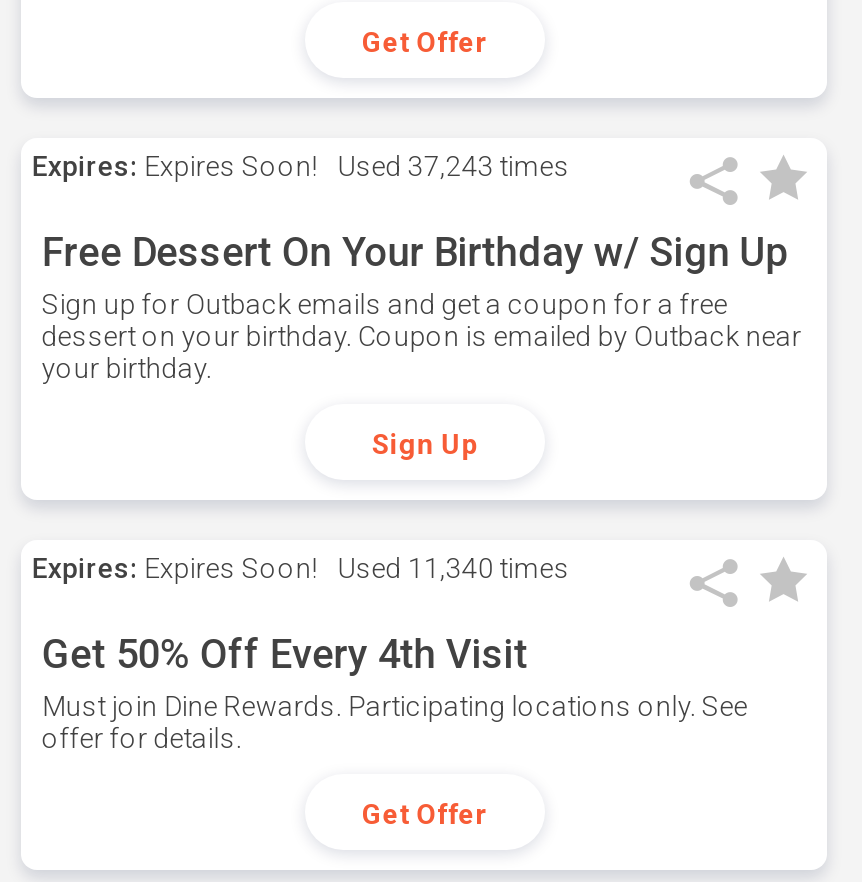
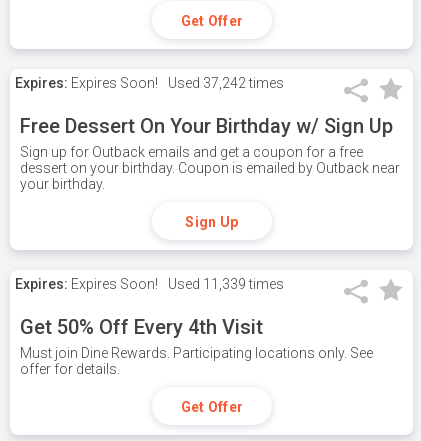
[32,150,570,182] Expires: Expires Soon! Used 37,243 times -> [15,75,284,91] Expires: Expires Soon! Used 37,242 times
[32,552,570,584] Expires: Expires Soon! Used 11,340 times -> [15,276,284,292] Expires: Expires Soon! Used 11,339 times

